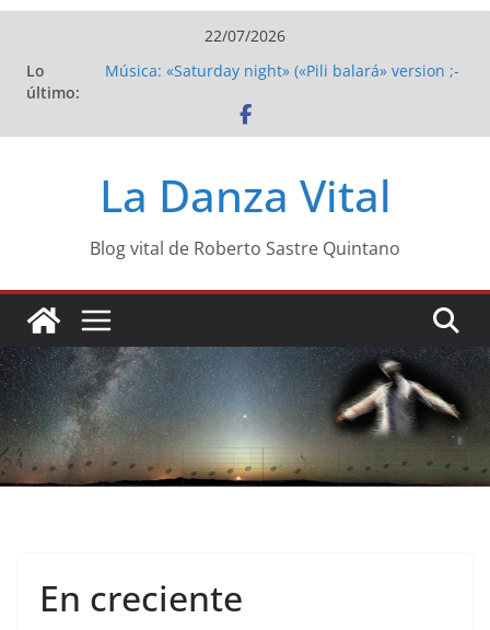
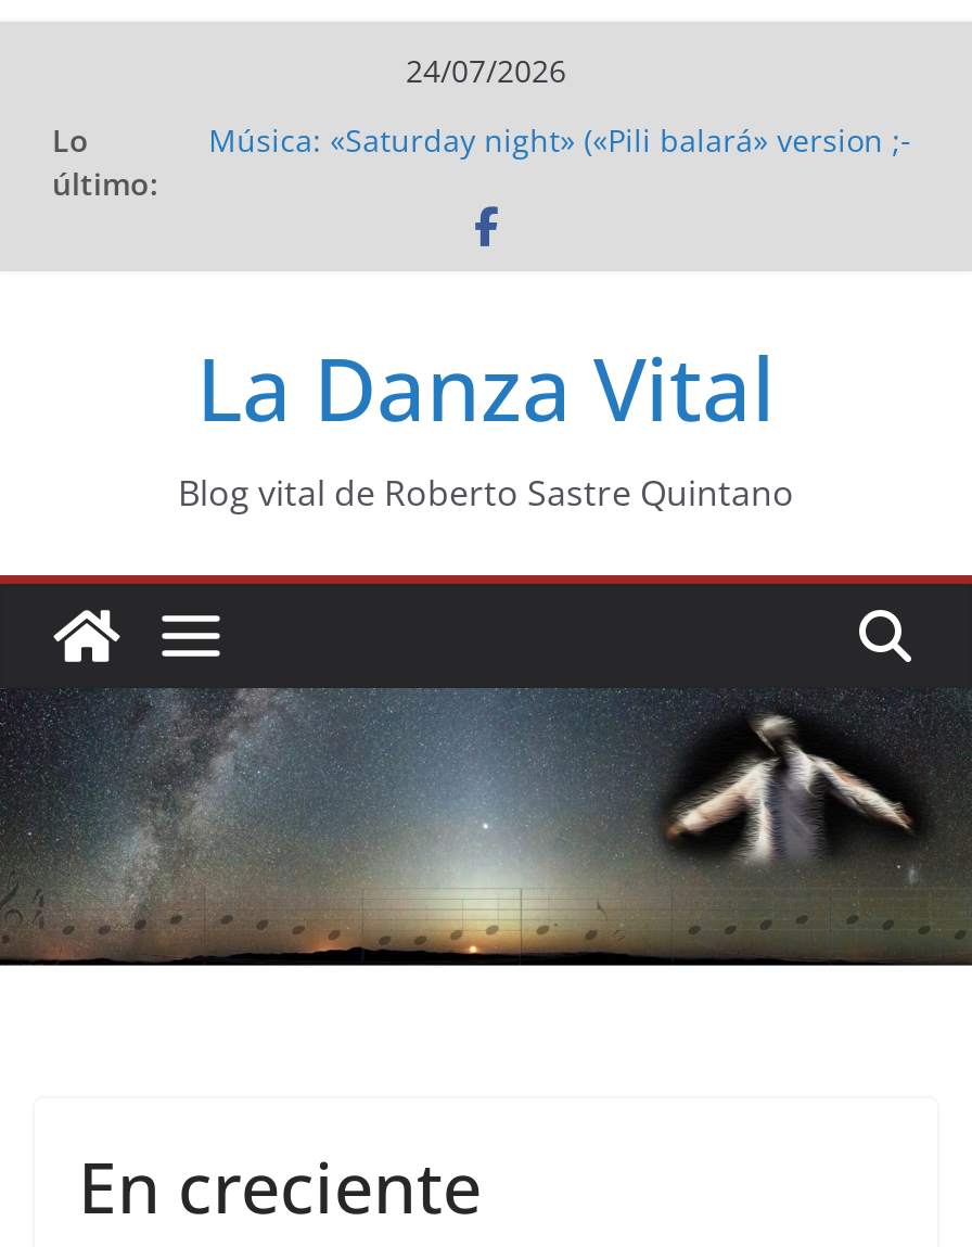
[205,25,285,46] 22/07/2026 -> [406,50,566,91] 24/07/2026

